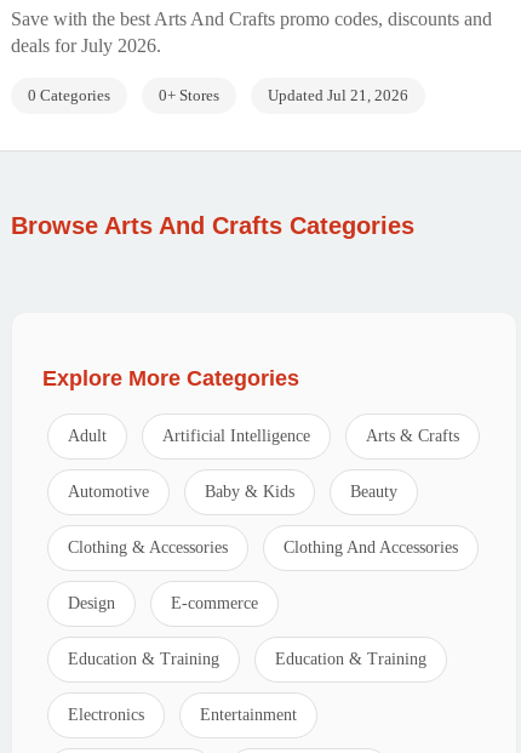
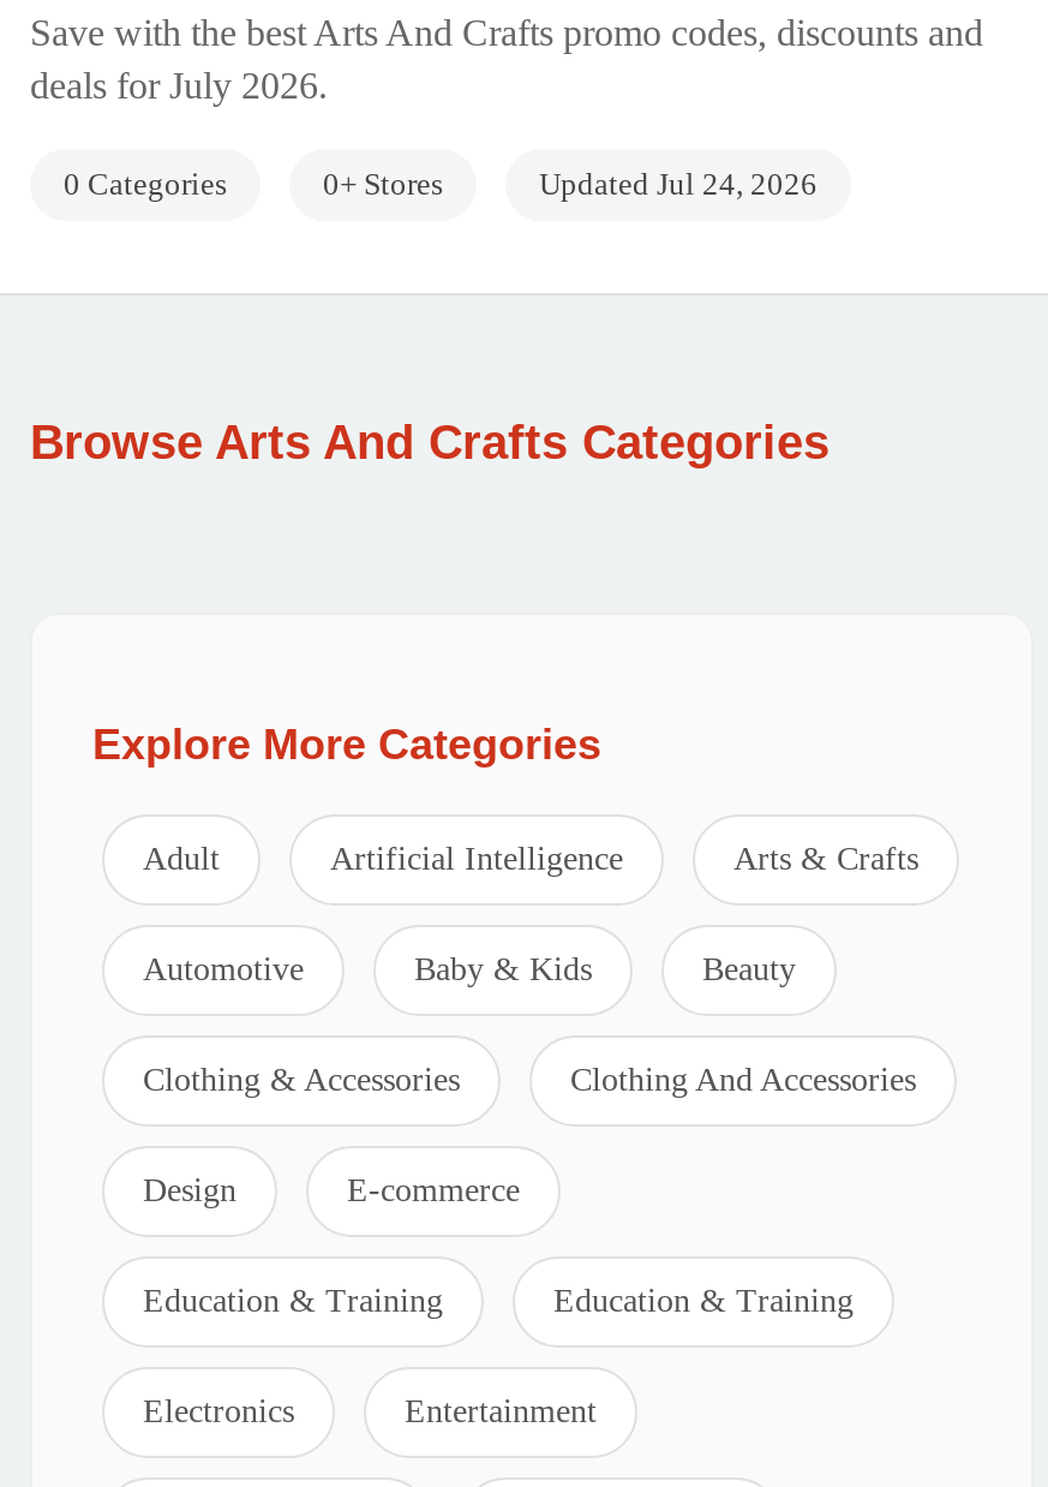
[268,86,408,104] Updated Jul 21, 2026 -> [539,166,818,202] Updated Jul 24, 2026

